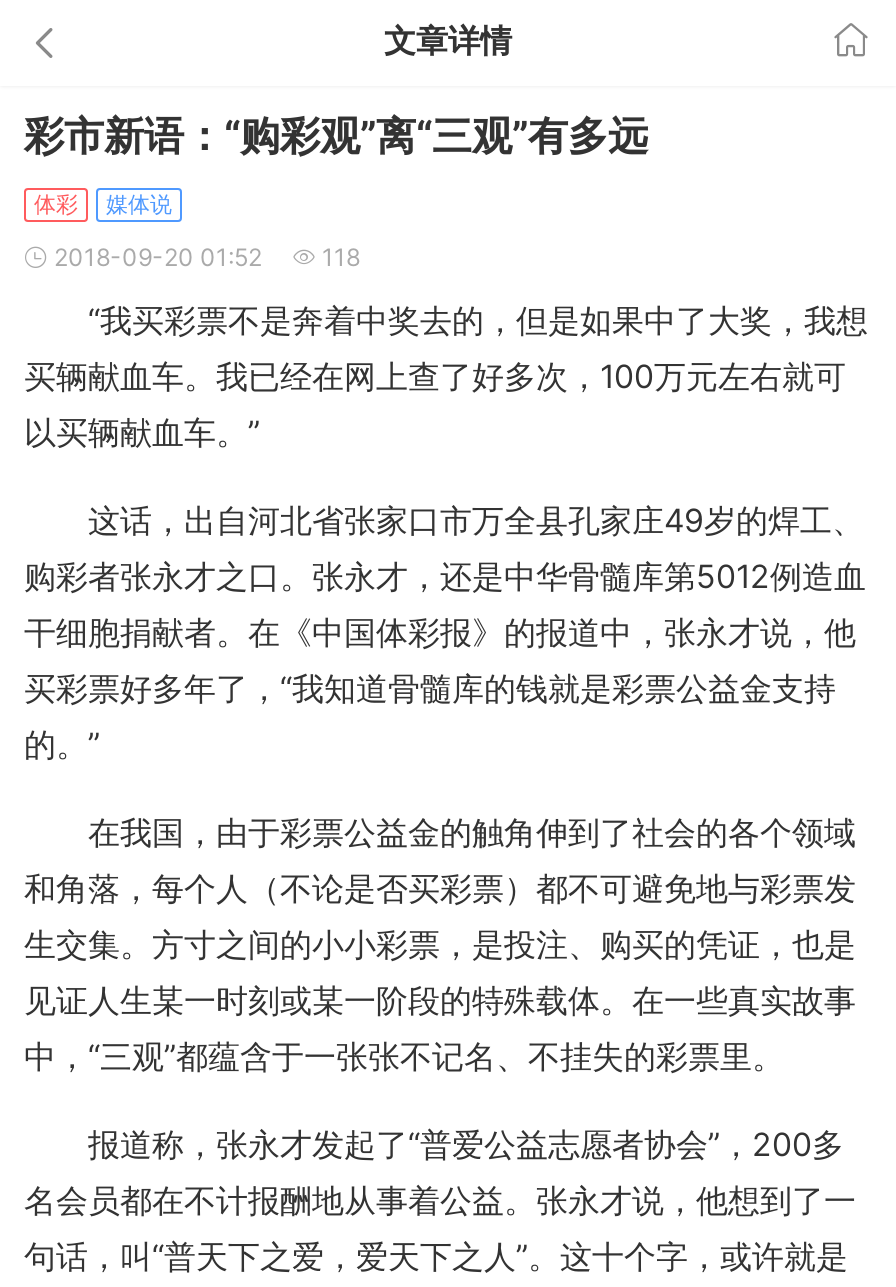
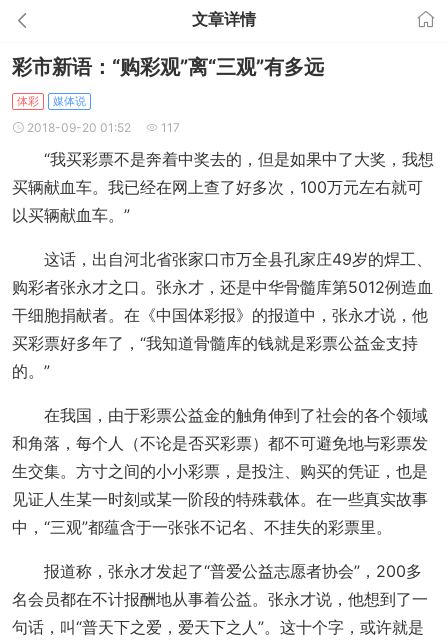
[54,242,360,272] 2018-09-20 01:52 118 -> [27,120,180,135] 2018-09-20 01:52 117

